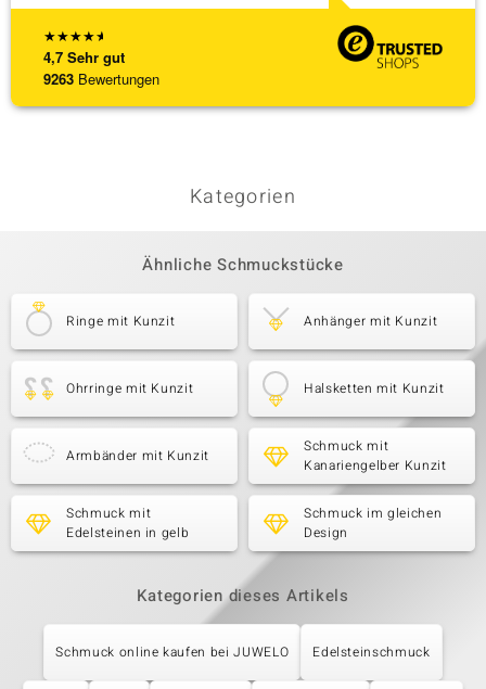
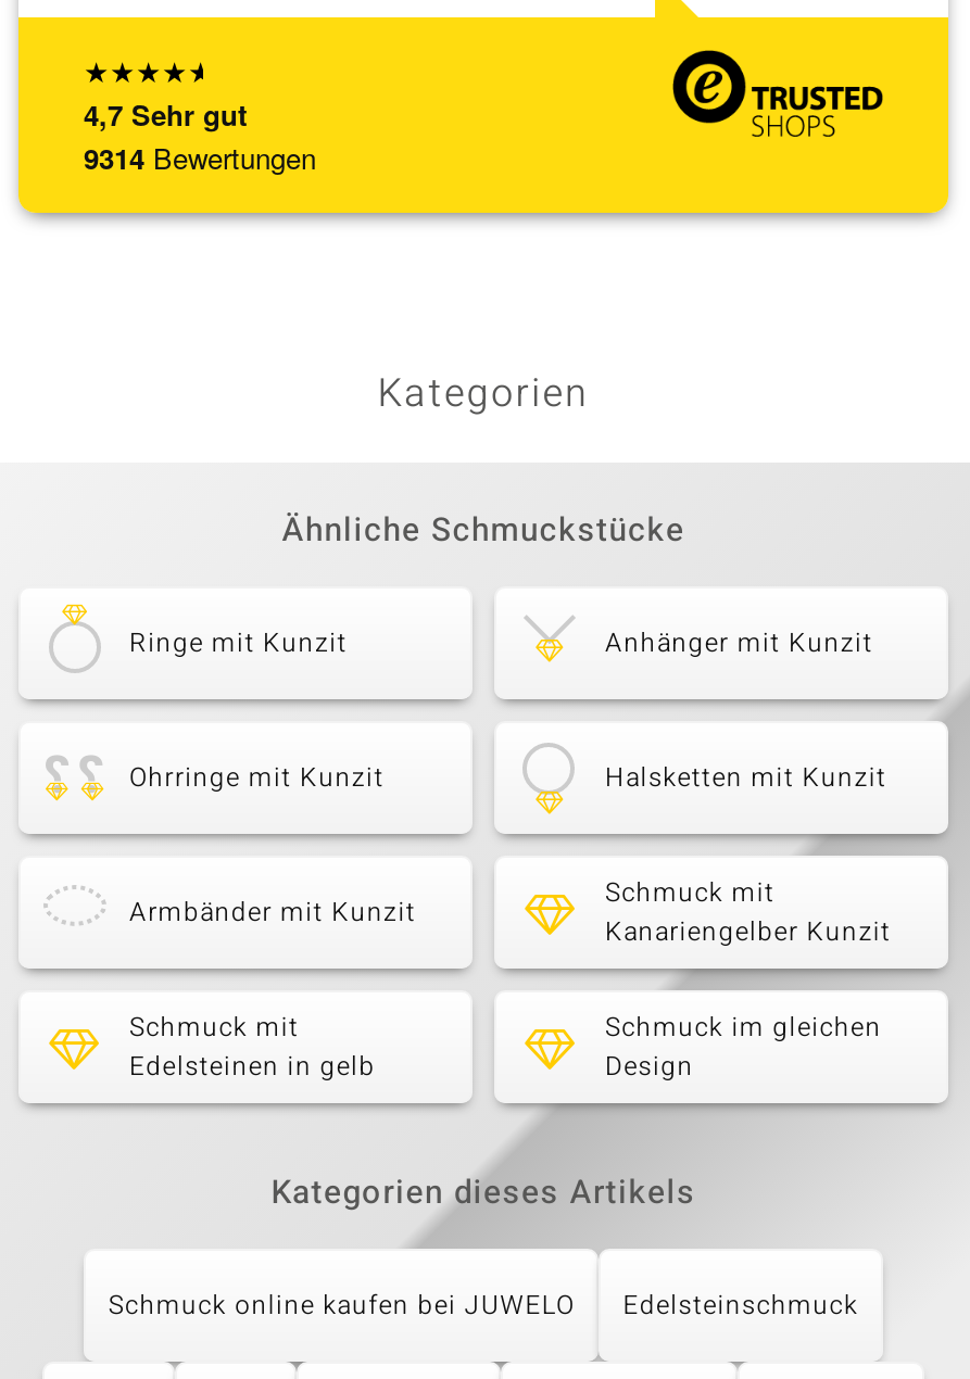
[43,68,159,89] 9263 Bewertungen -> [84,137,316,178] 9314 Bewertungen

